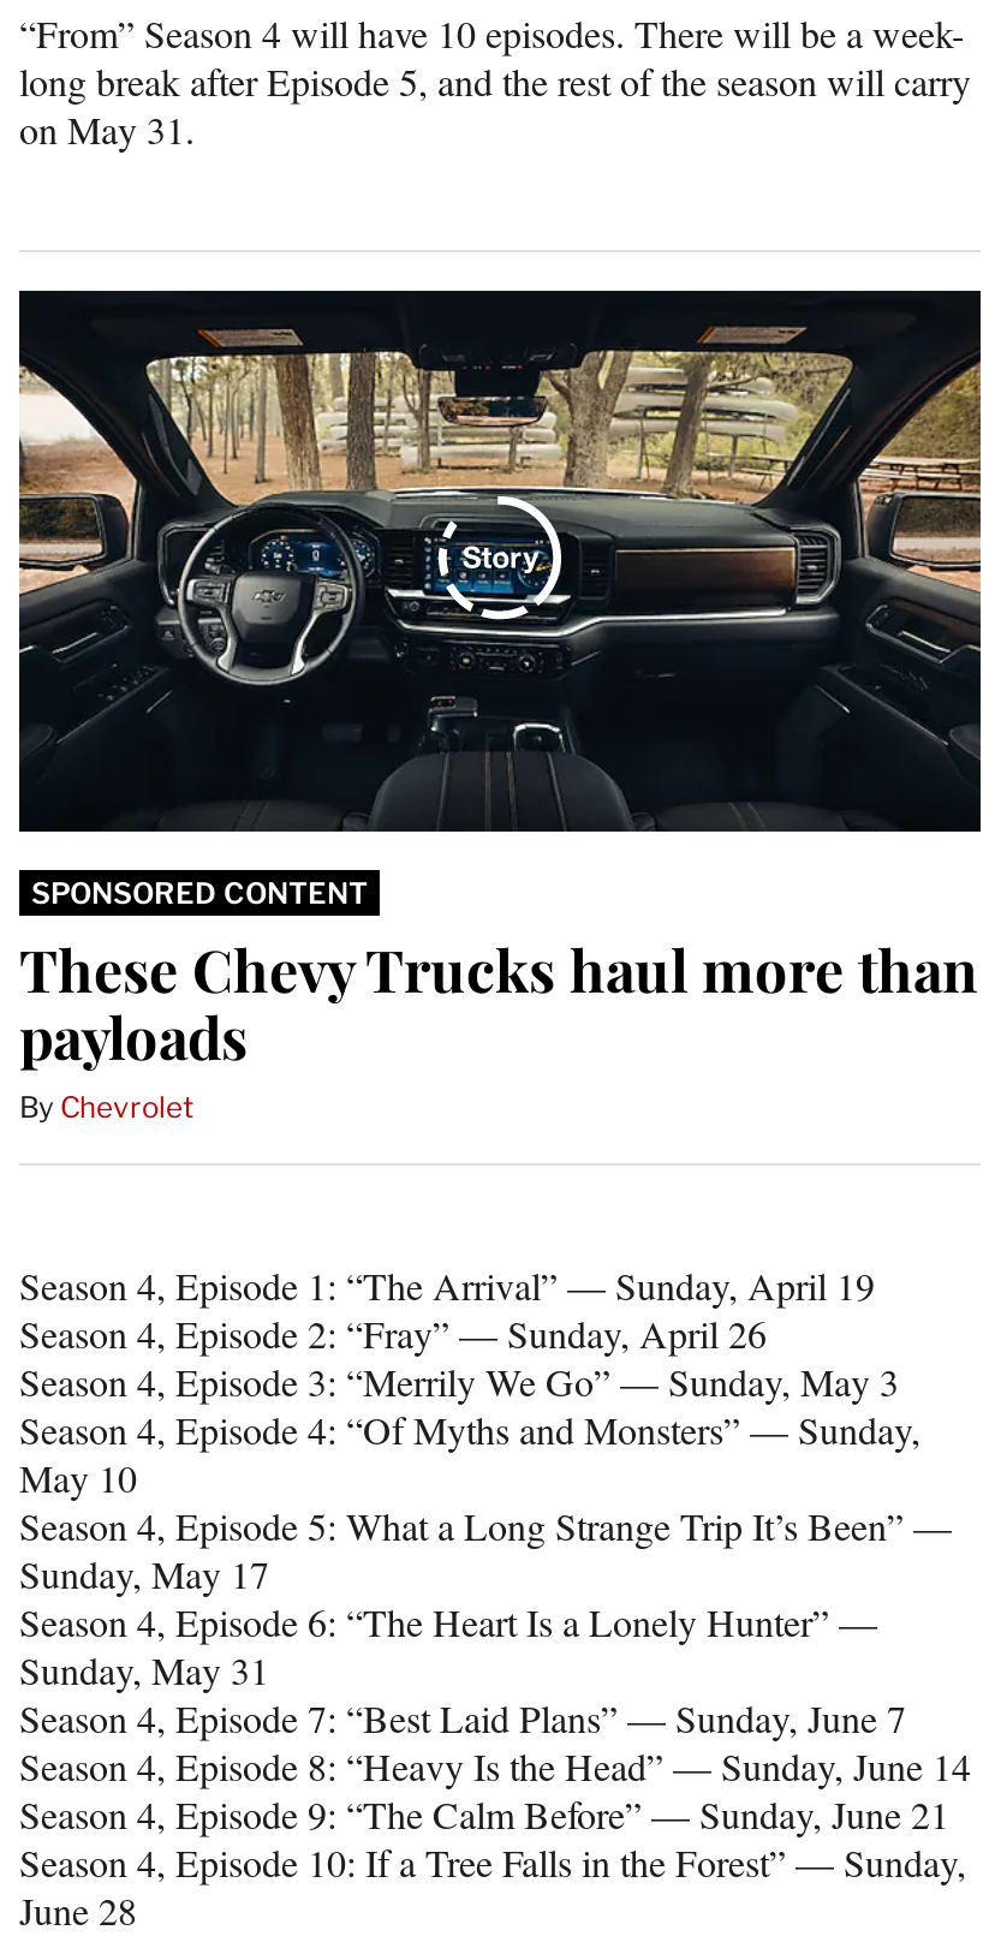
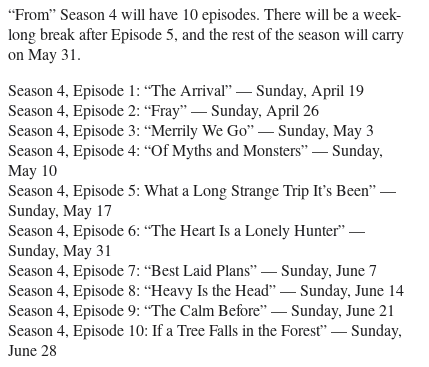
[17,288,983,1125] [image] | SPONSORED CONTENT | These Chevy Trucks haul more than | payloads | By Chevrolet -> none

